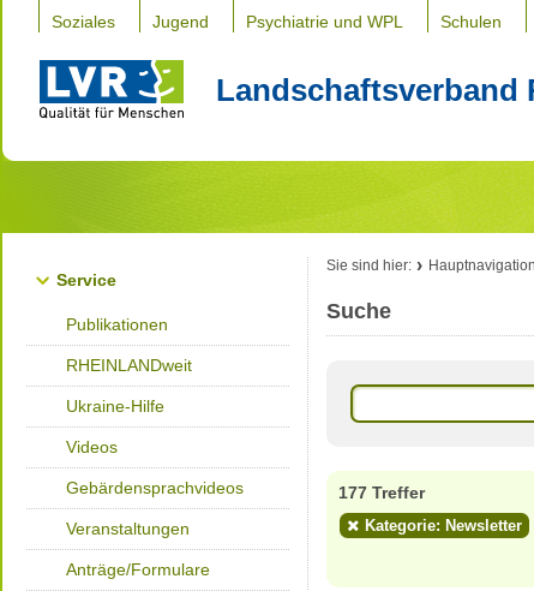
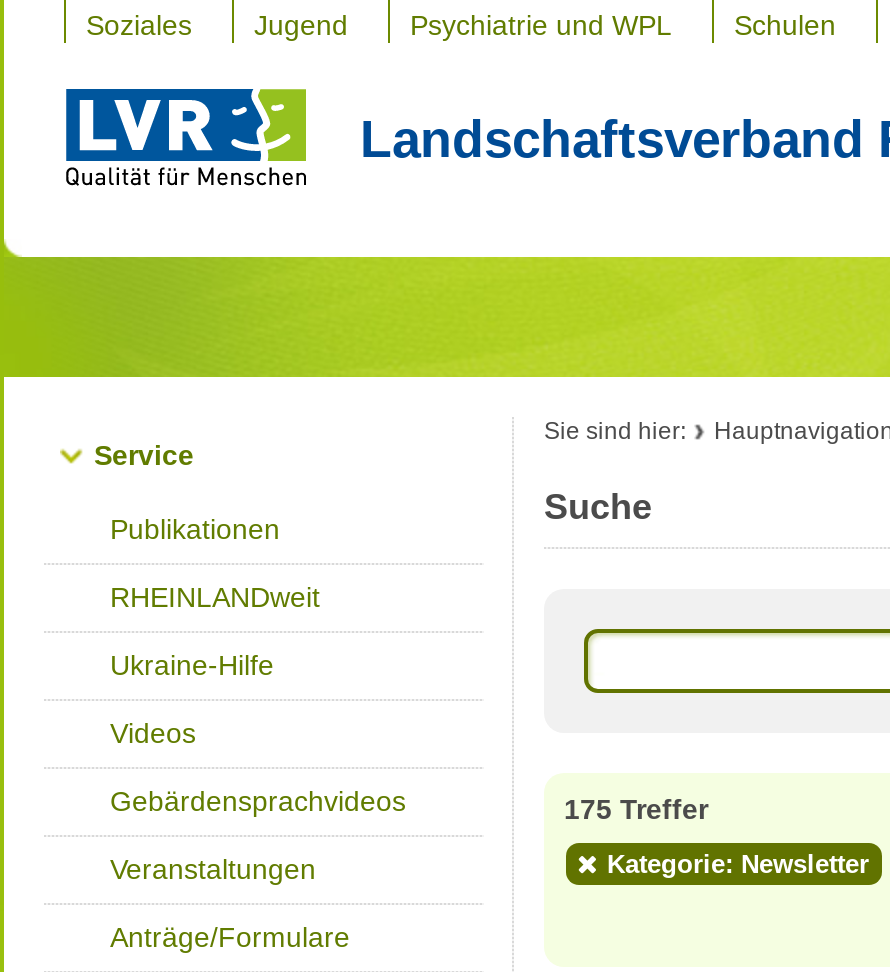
[338,483,425,502] 177 Treffer -> [564,793,708,825] 175 Treffer

